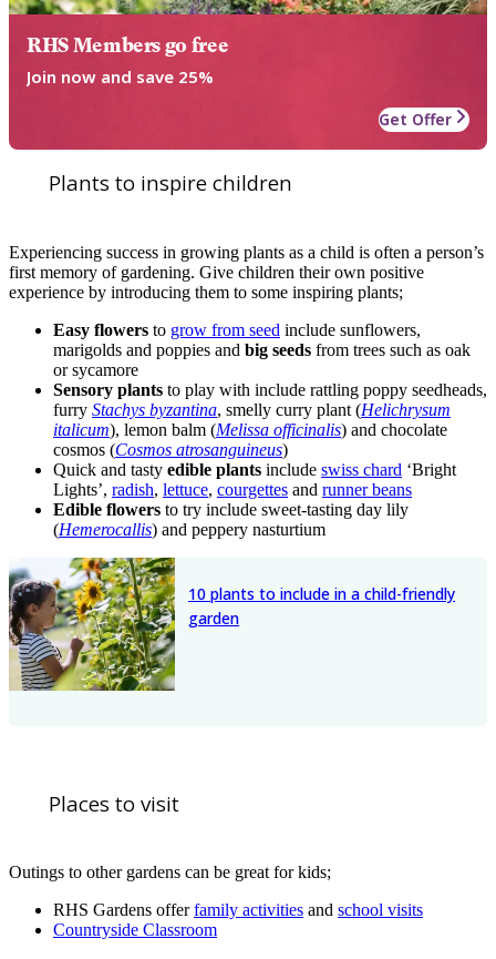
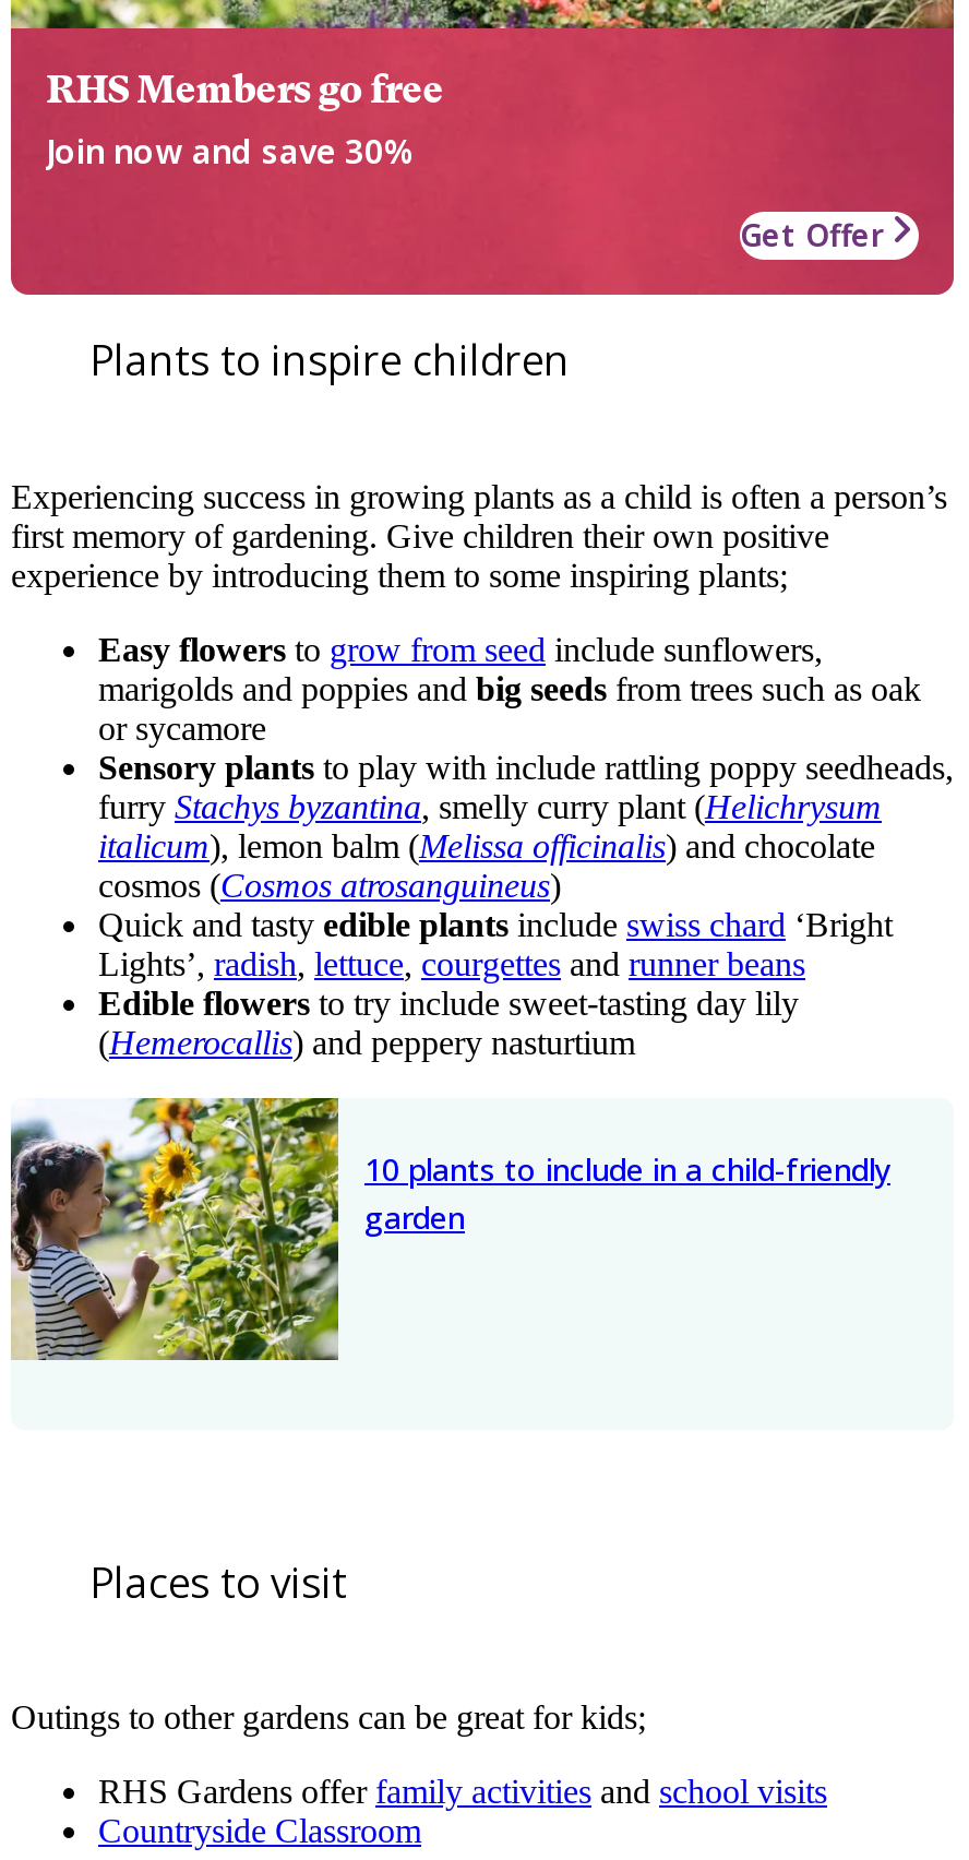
[27,66,214,88] Join now and save 25% -> [46,129,415,173] Join now and save 30%

